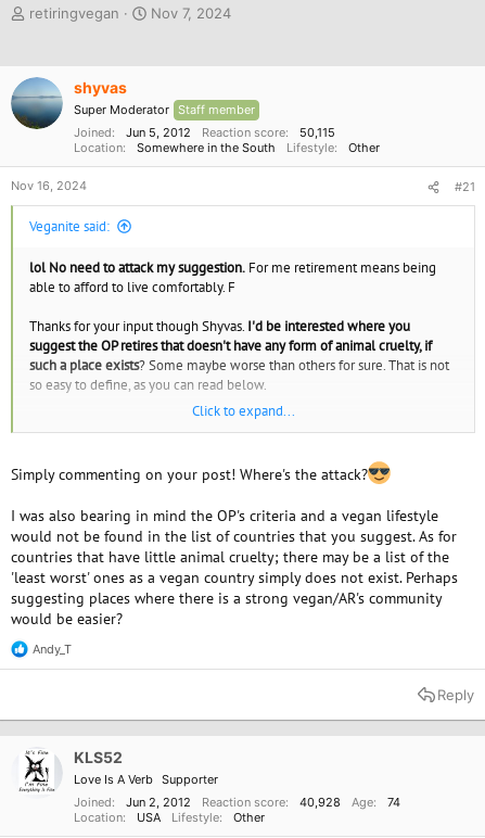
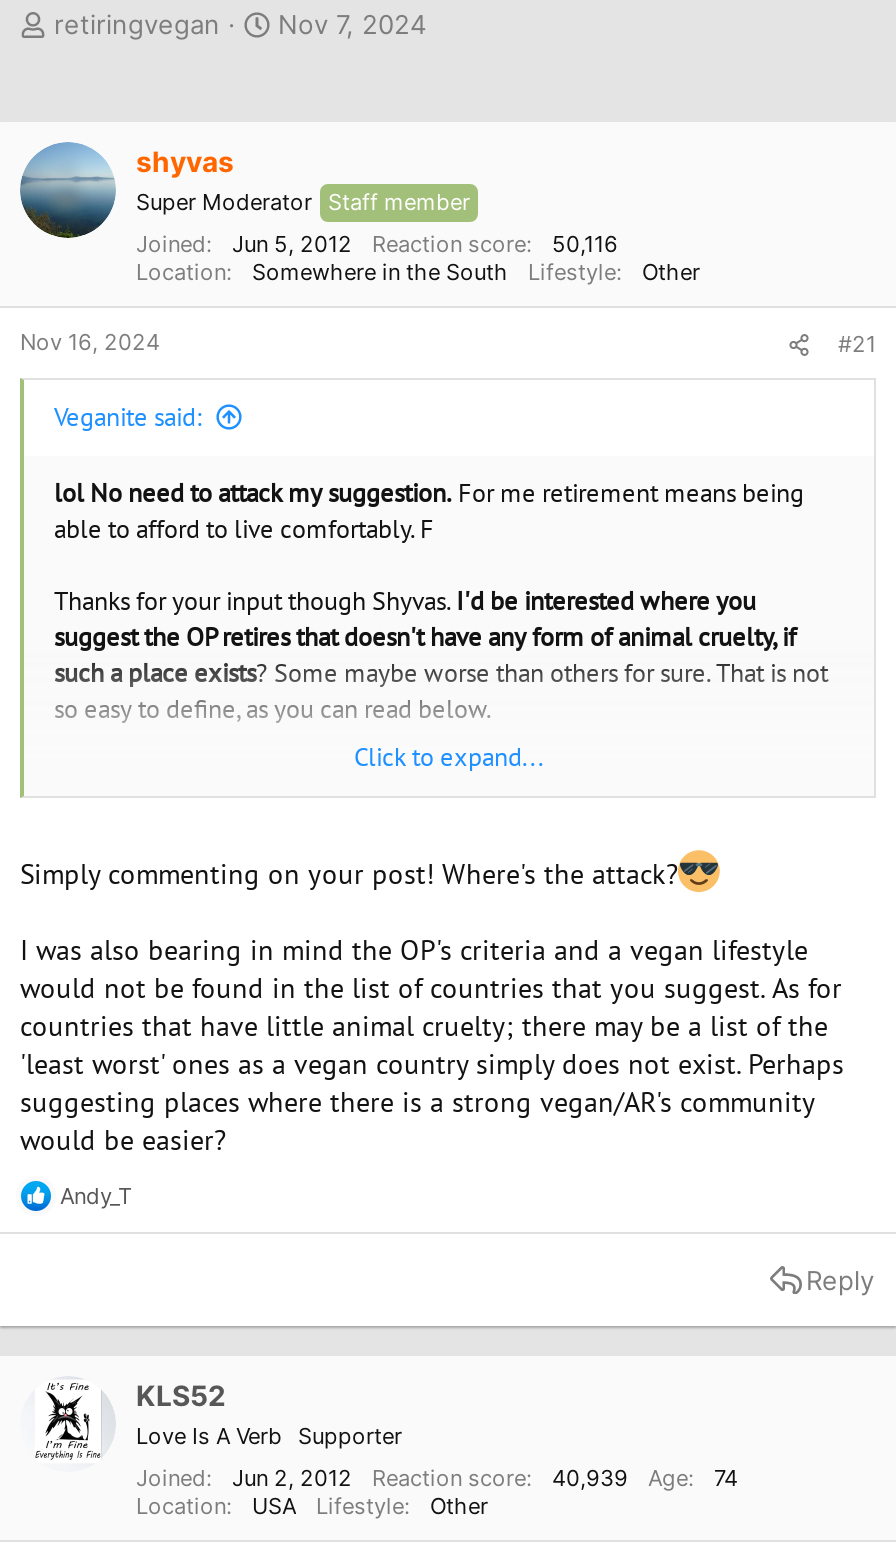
[299,125,335,140] 50,115 -> [552,230,618,258] 50,116
[74,795,400,810] Joined Jun 2, 2012 Reaction score 40,928 Age 74 -> [136,1464,738,1492] Joined Jun 2, 2012 Reaction score 40,939 Age 74

